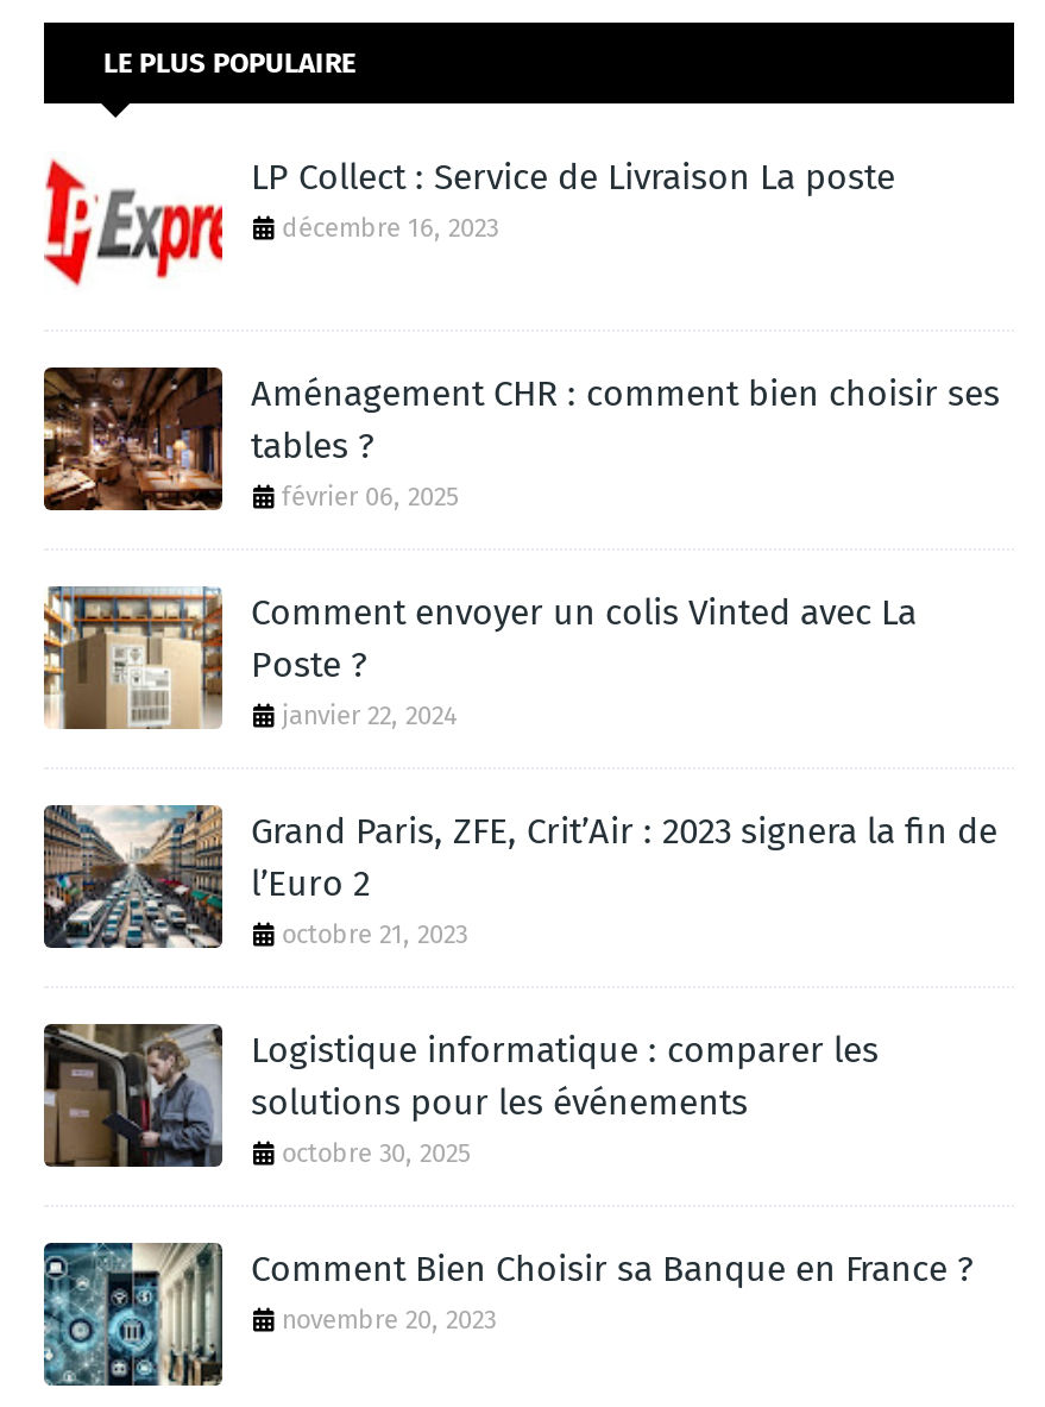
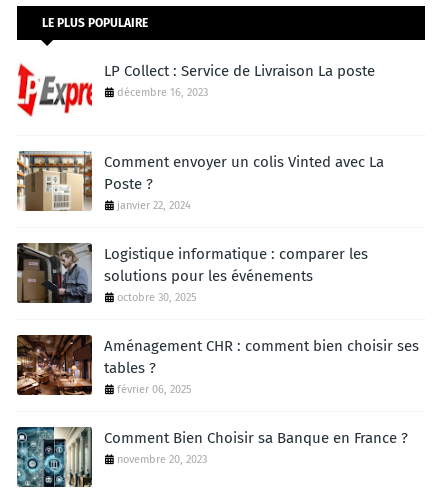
moved [42,365,1000,513] -> [17,335,419,396]: [image] | Aménagement CHR : comment bien choisir ses | tables ? | février 06, 2025
[44,805,997,950] [image] | Grand Paris, ZFE, Crit’Air : 2023 signera la fin de | l’Euro 2 | octobre 21, 2023 -> none
moved [42,1019,879,1172] -> [16,241,368,305]: [image] | Logistique informatique : comparer les | solutions pour les événements | octobre 30, 2025

